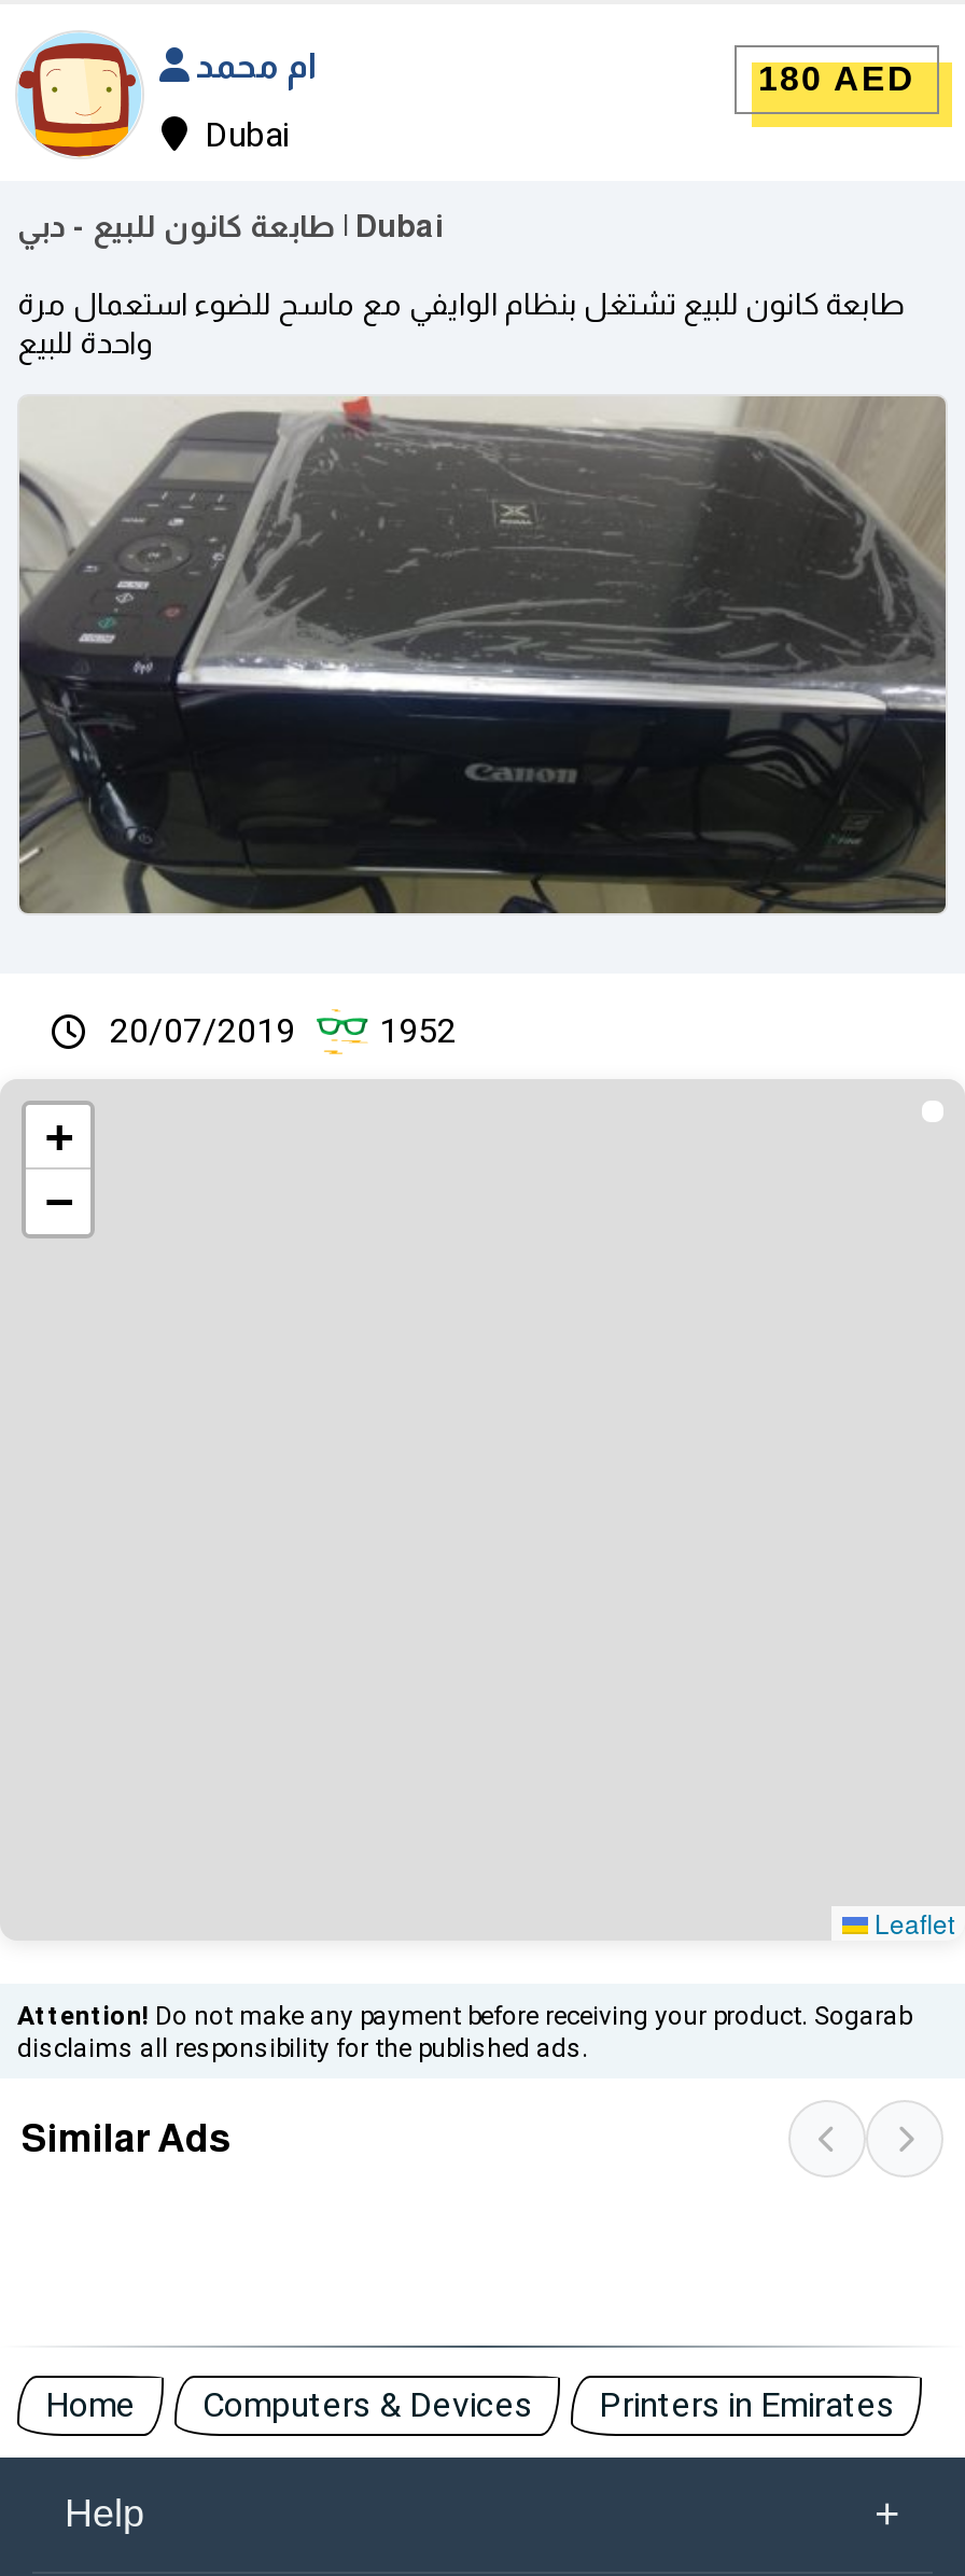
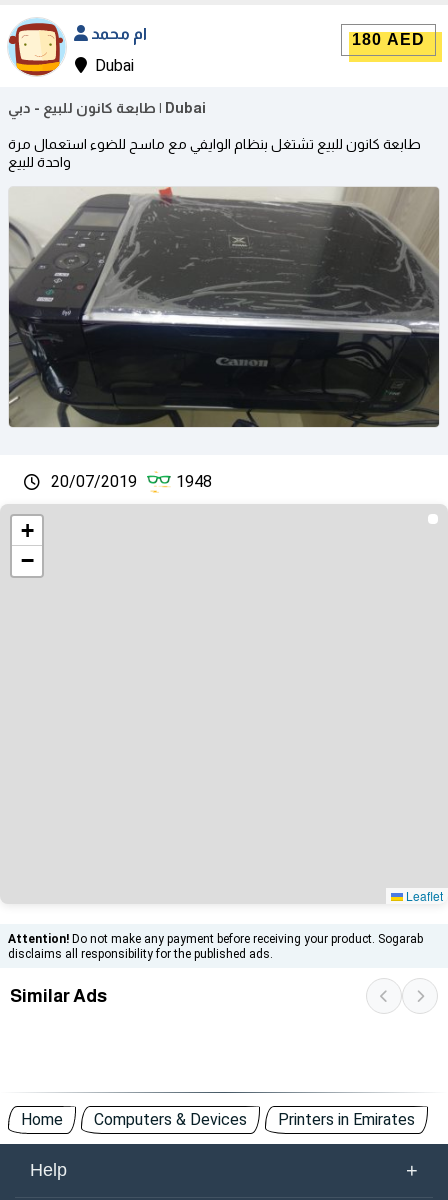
[379,1010,457,1051] 1952 -> [176,472,212,491] 1948

